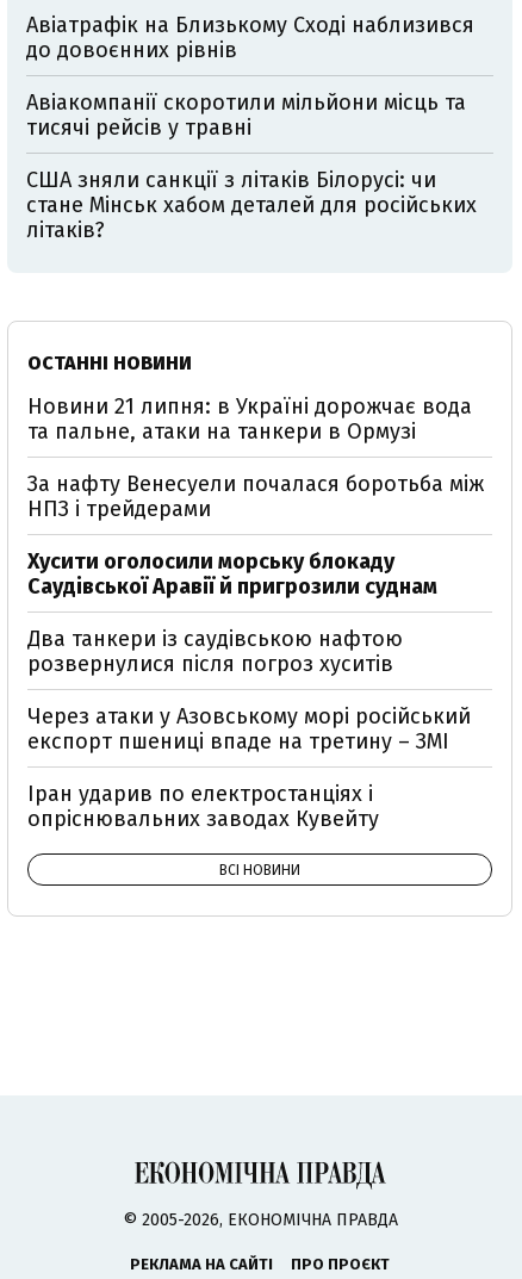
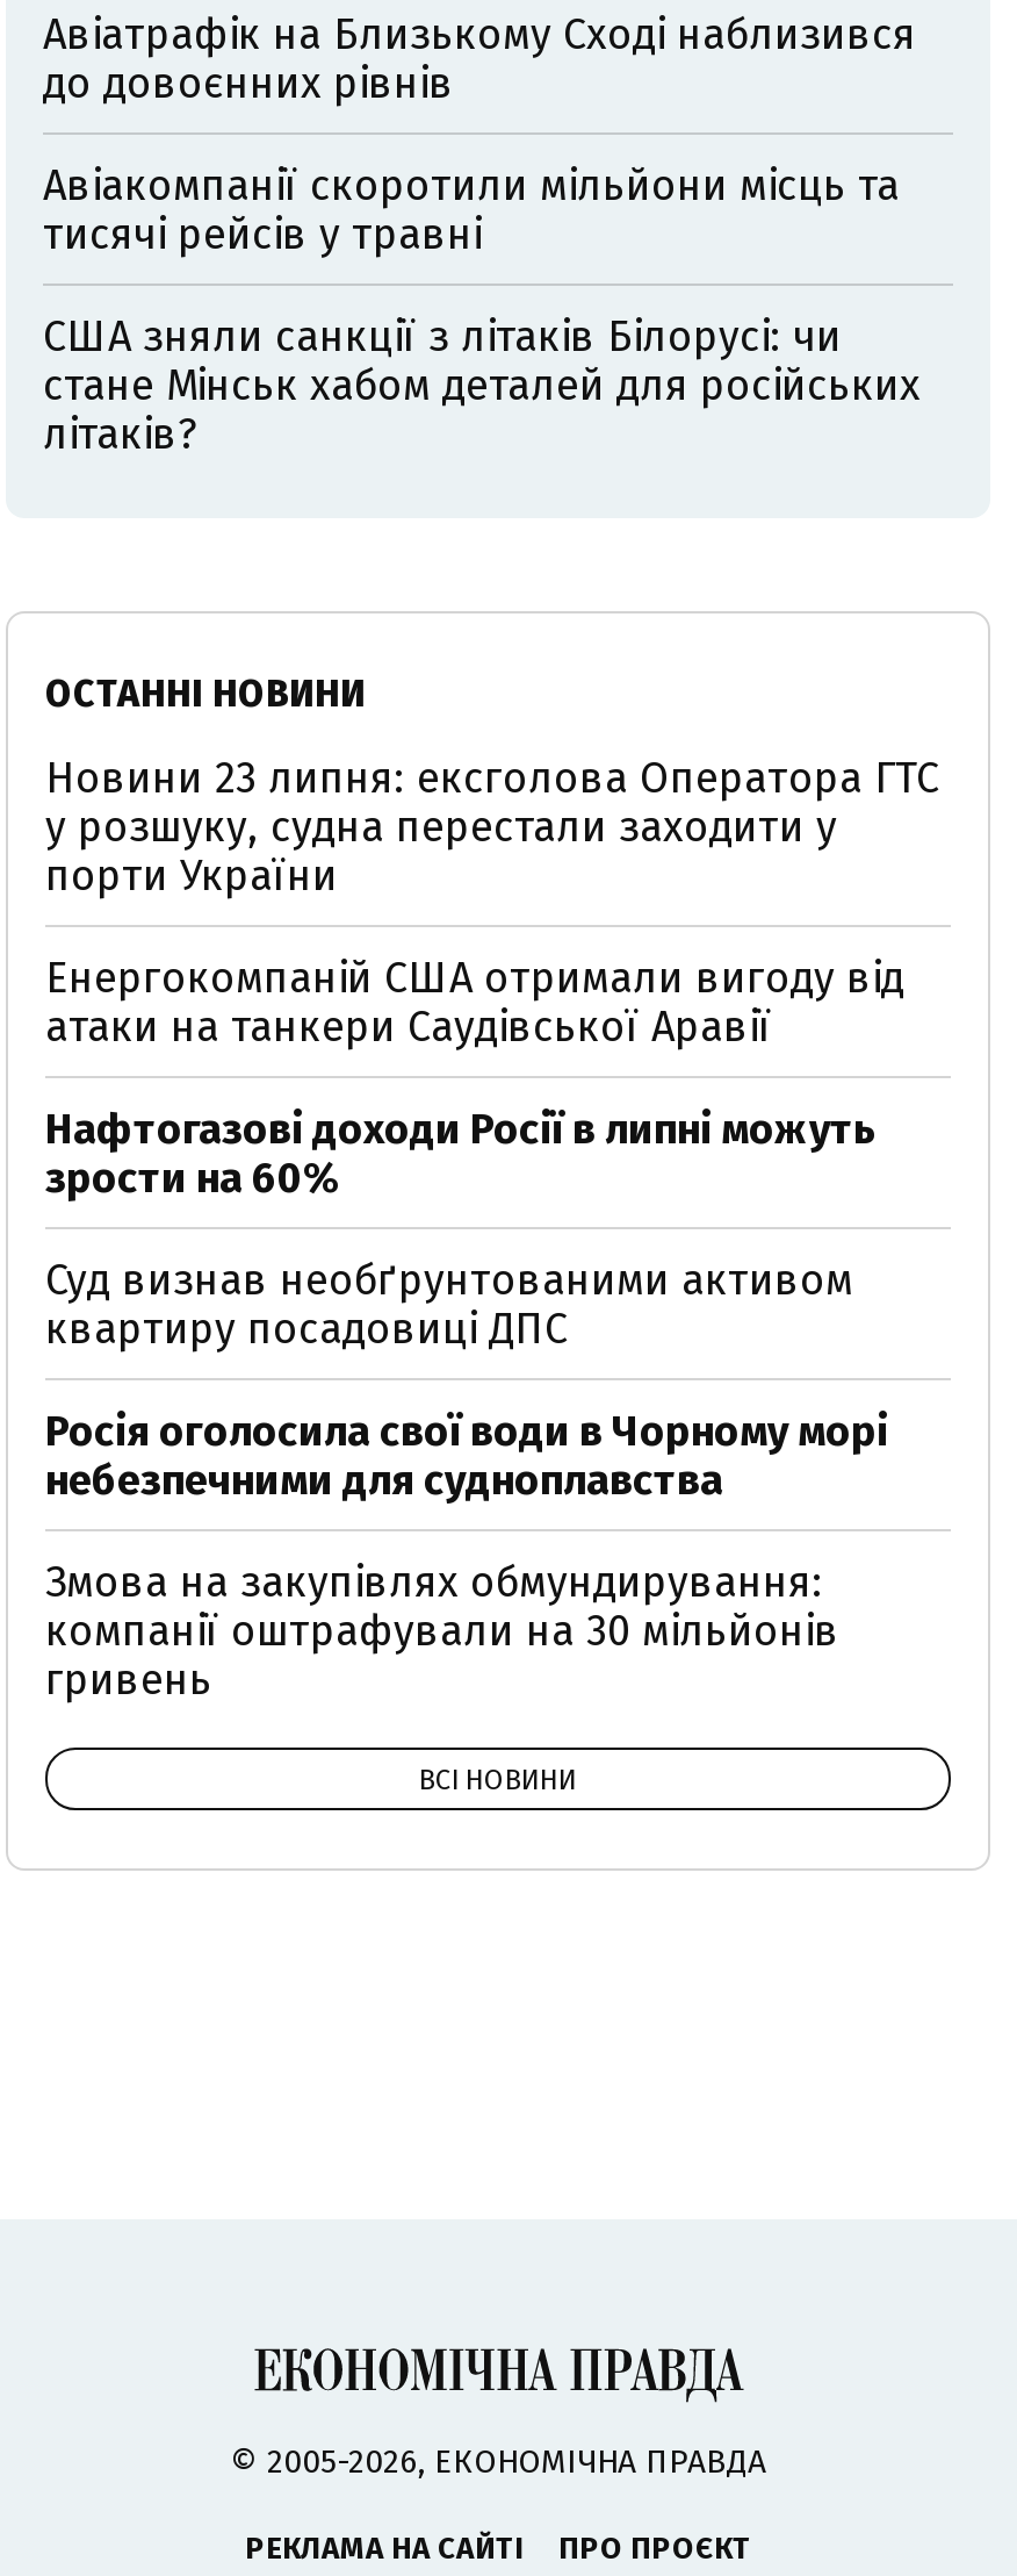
[27,394,472,445] Новини 21 липня: в Україні дорожчає вода | та пальне, атаки на танкери в Ормузі -> [45,754,939,902] Новини 23 липня: ексголова Оператора ГТС | у розшуку, судна перестали заходити у | порти України
[27,471,484,522] За нафту Венесуели почалася боротьба між | НПЗ і трейдерами -> [45,953,904,1053] Енергокомпаній США отримали вигоду від | атаки на танкери Саудівської Аравії
[27,549,437,600] Хусити оголосили морську блокаду | Саудівської Аравії й пригрозили суднам -> [45,1105,877,1204] Нафтогазові доходи Росії в липні можуть | зрости на 60%
[27,626,403,677] Два танкери із саудівською нафтою | розвернулися після погроз хуситів -> [45,1256,853,1356] Суд визнав необґрунтованими активом | квартиру посадовиці ДПС
[27,704,471,755] Через атаки у Азовському морі російський | експорт пшениці впаде на третину – ЗМІ -> [45,1407,888,1507] Росія оголосила свої води в Чорному морі | небезпечними для судноплавства
[27,781,379,832] Іран ударив по електростанціях і | опріснювальних заводах Кувейту -> [45,1558,839,1706] Змова на закупівлях обмундирування: | компанії оштрафували на 30 мільйонів | гривень

